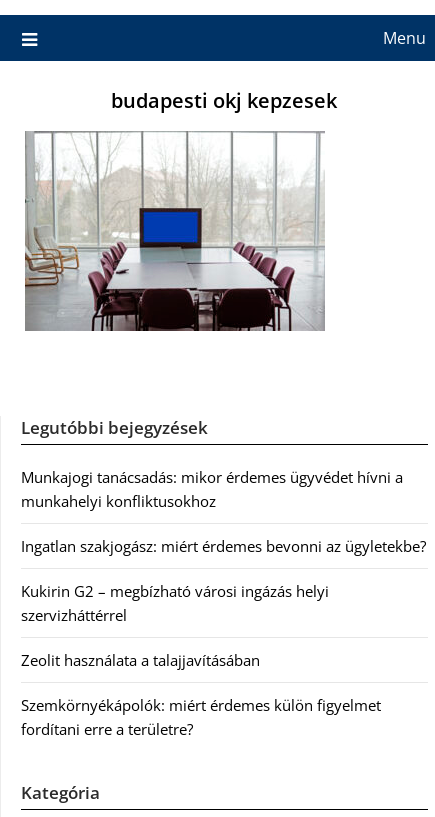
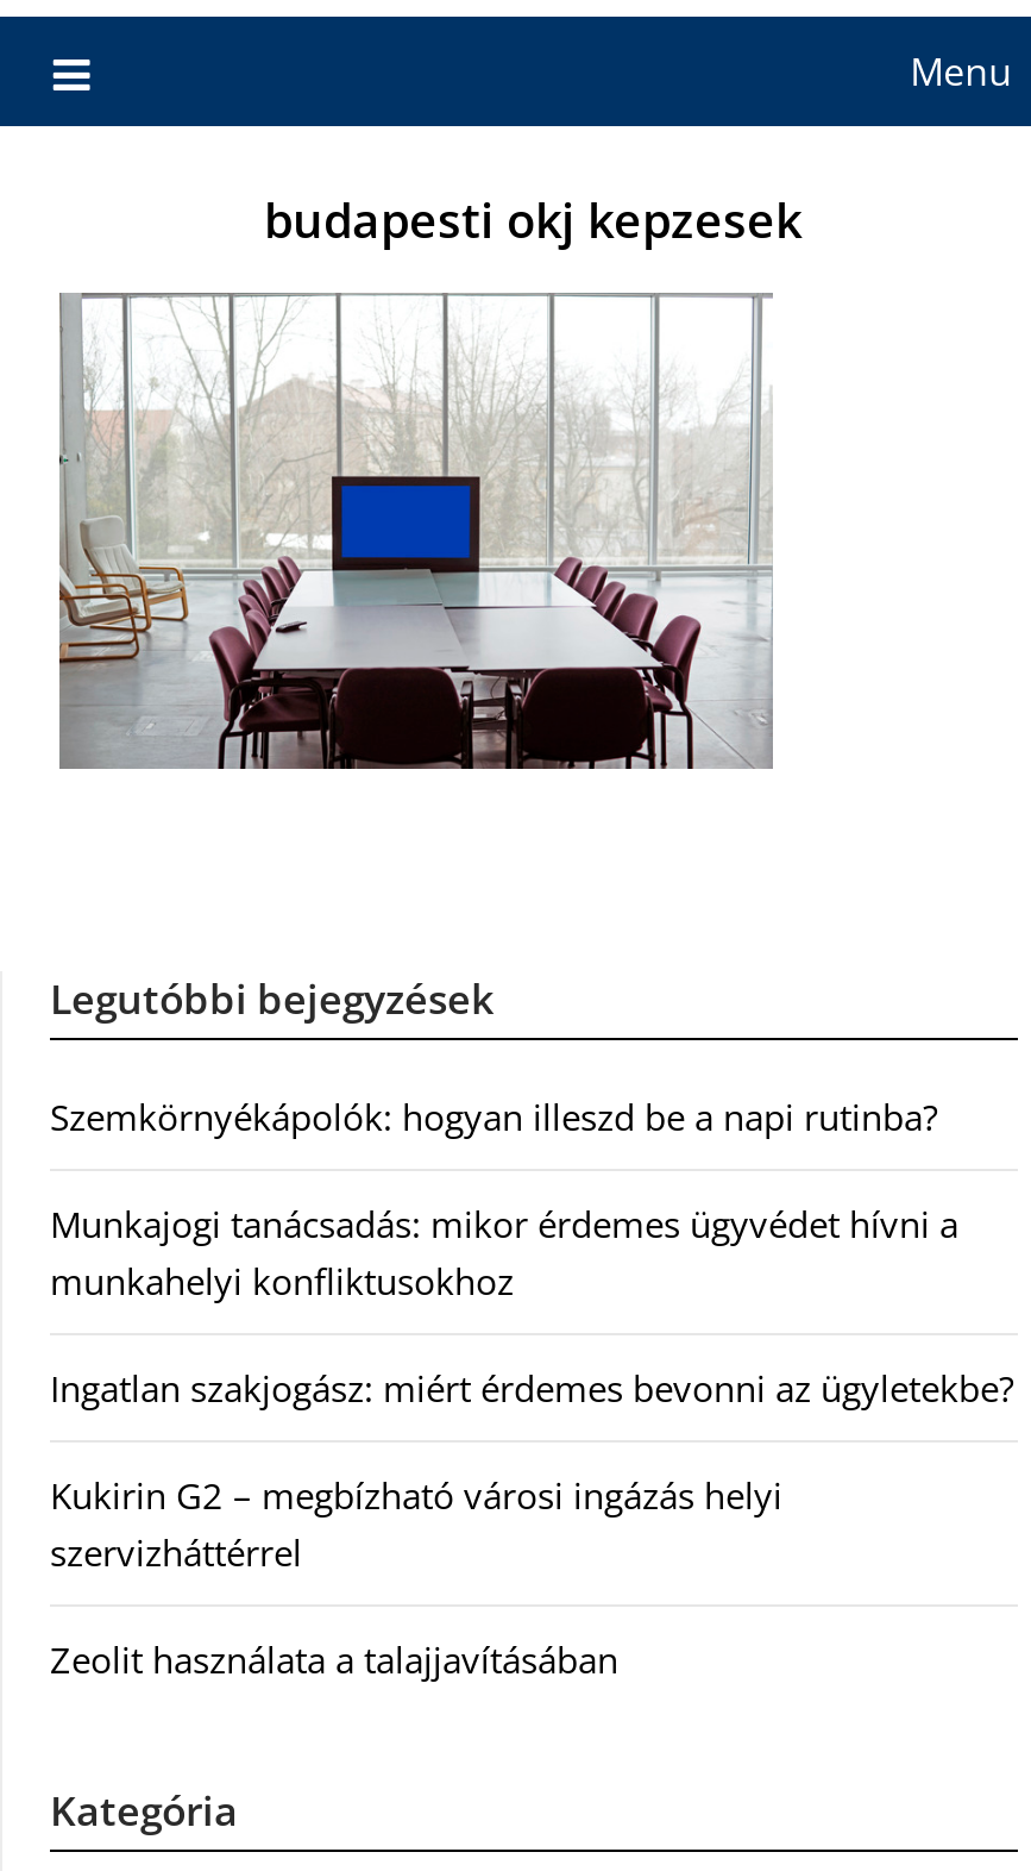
none -> [50,1093,937,1140] Szemkörnyékápolók: hogyan illeszd be a napi rutinba?
moved [21,467,426,670] -> [50,1200,1013,1683]: Munkajogi tanácsadás: mikor érdemes ügyvédet hívni a | munkahelyi konfliktusokhoz | Ingatlan szakjogász: miért érdemes bevonni az ügyletekbe? | Kukirin G2 – megbízható városi ingázás helyi | szervizháttérrel | Zeolit használata a talajjavításában
[21,695,381,739] Szemkörnyékápolók: miért érdemes külön figyelmet | fordítani erre a területre? -> none

